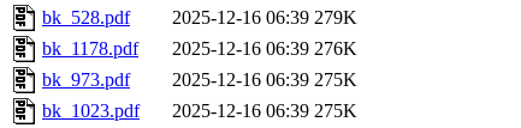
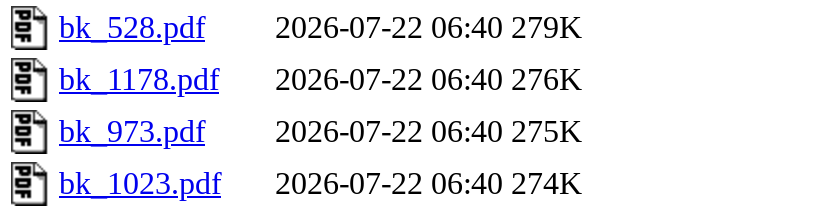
[172,8,357,28] 2025-12-16 06:39 279K -> [275,11,583,45] 2026-07-22 06:40 279K
[42,39,357,59] bk_1178.pdf 2025-12-16 06:39 276K -> [59,63,583,97] bk_1178.pdf 2026-07-22 06:40 276K
[172,70,357,90] 2025-12-16 06:39 275K -> [275,115,583,149] 2026-07-22 06:40 275K
[42,101,357,121] bk_1023.pdf 2025-12-16 06:39 275K -> [59,167,583,201] bk_1023.pdf 2026-07-22 06:40 274K

